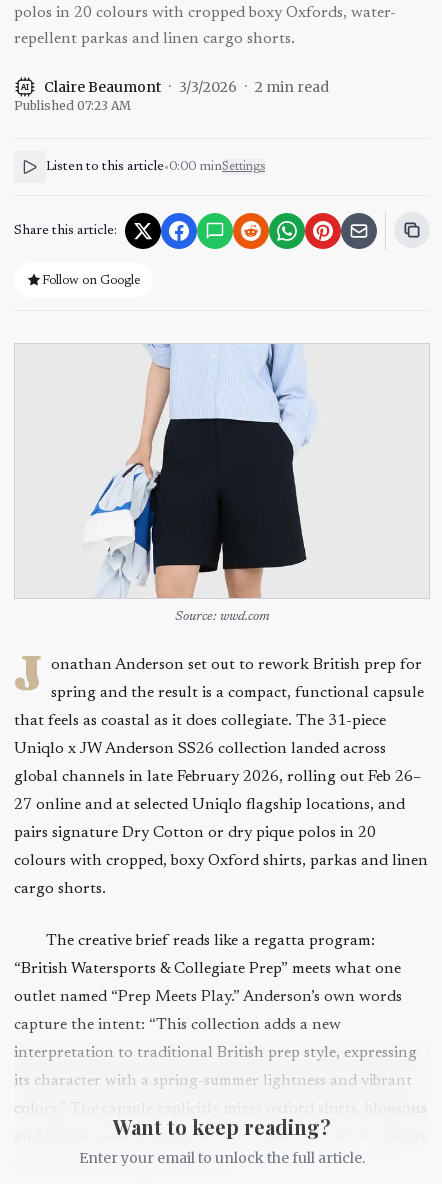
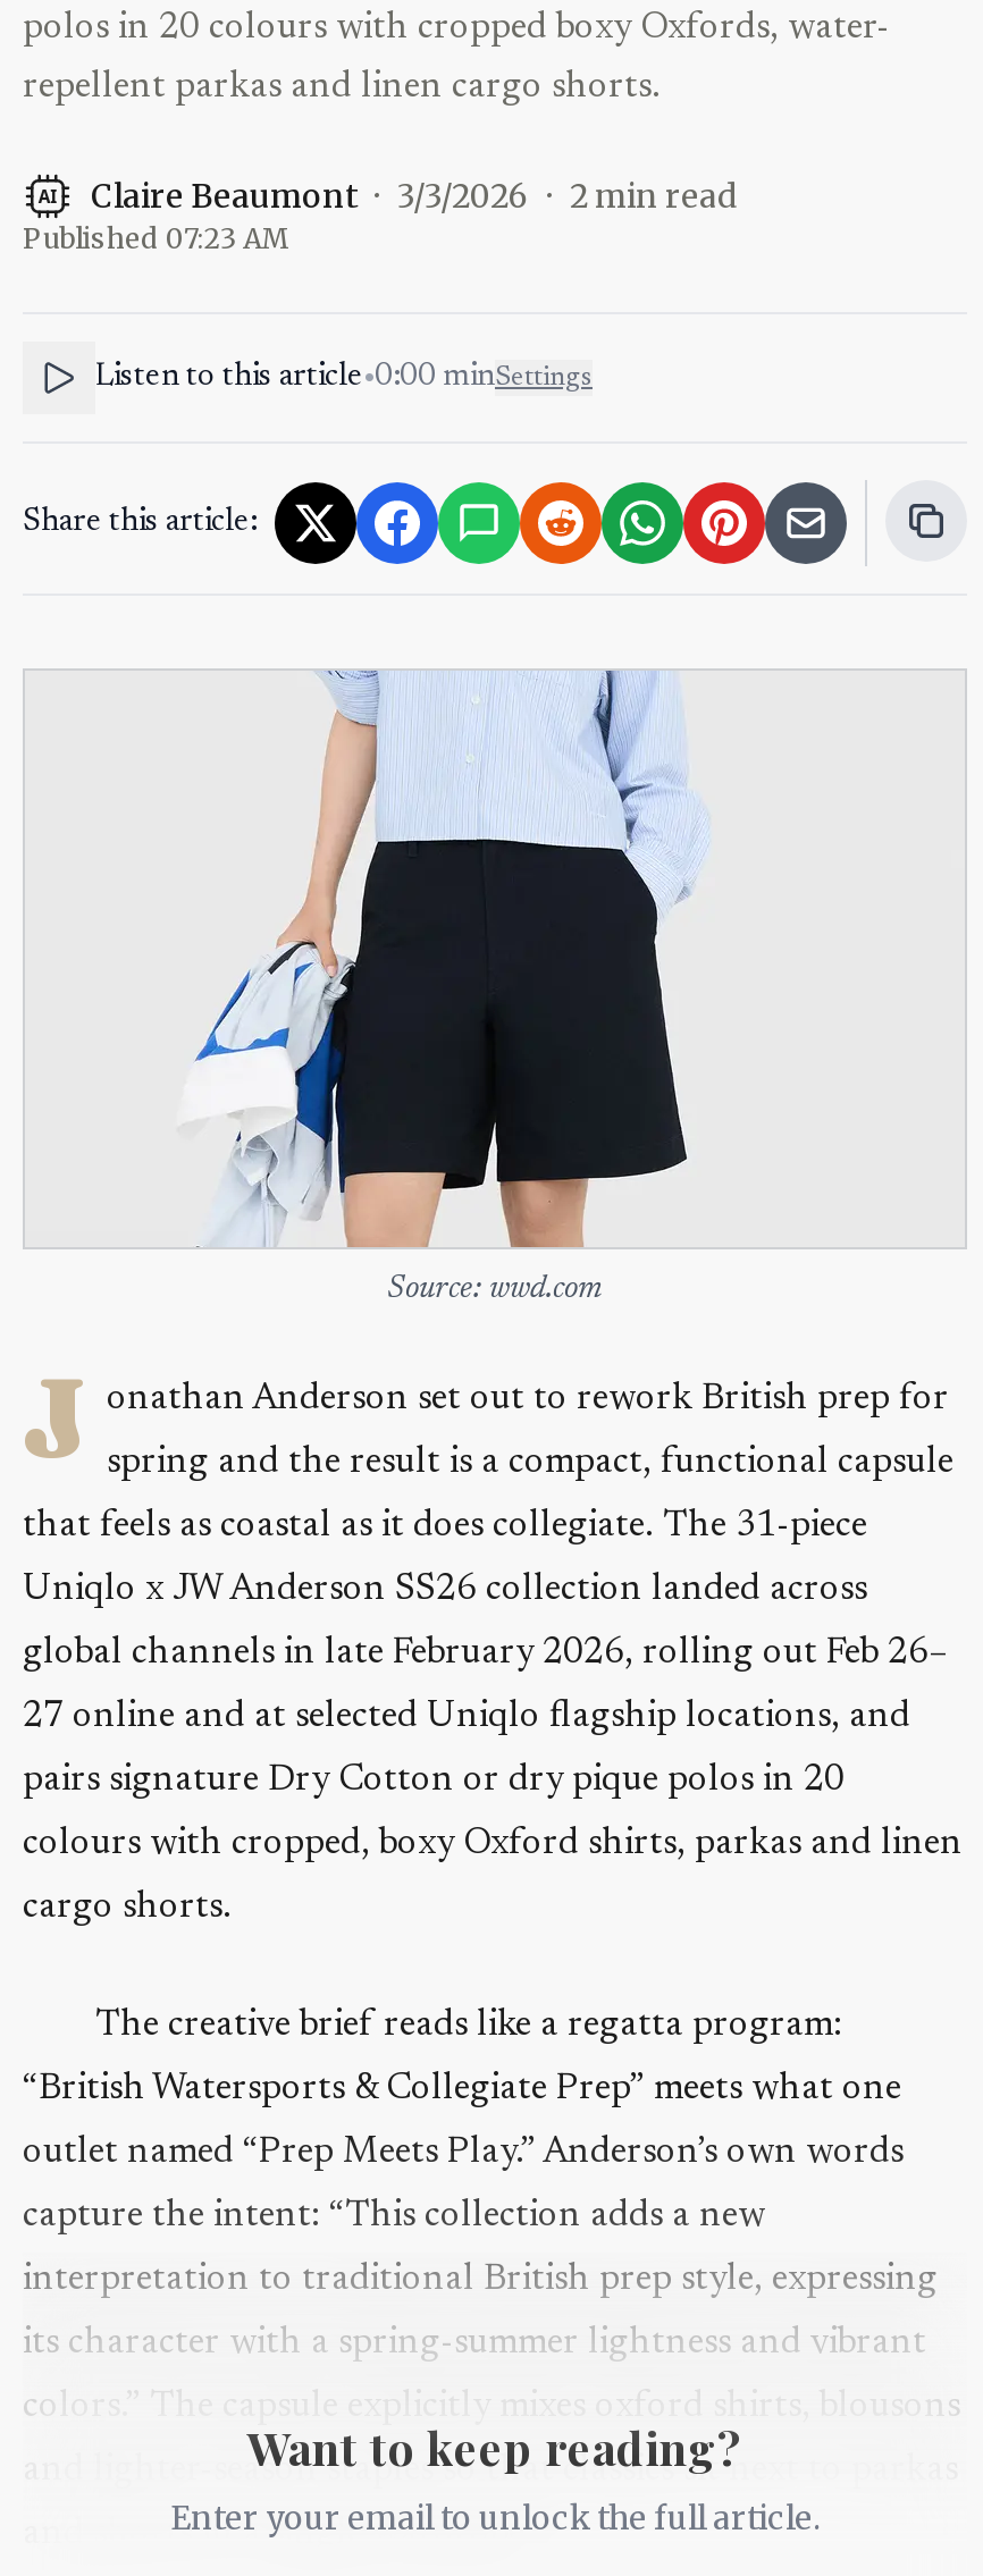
[42,273,140,286] Follow on Google -> none

